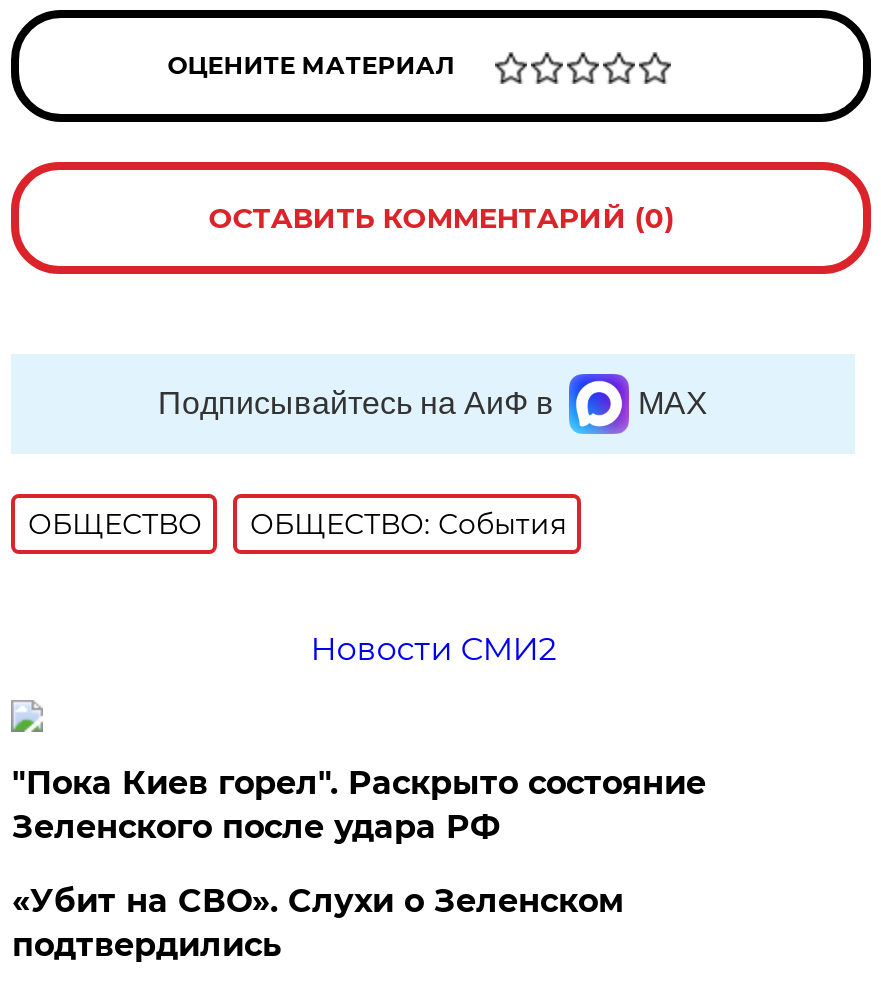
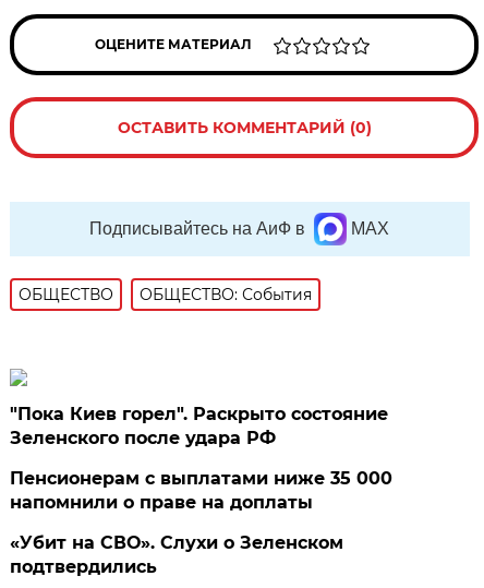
[310,630,556,668] Новости СМИ2 -> none
moved [12,764,706,846] -> [10,404,389,448]: "Пока Киев горел". Раскрыто состояние | Зеленского после удара РФ
none -> [10,468,393,513] Пенсионерам с выплатами ниже 35 000 | напомнили о праве на доплаты

